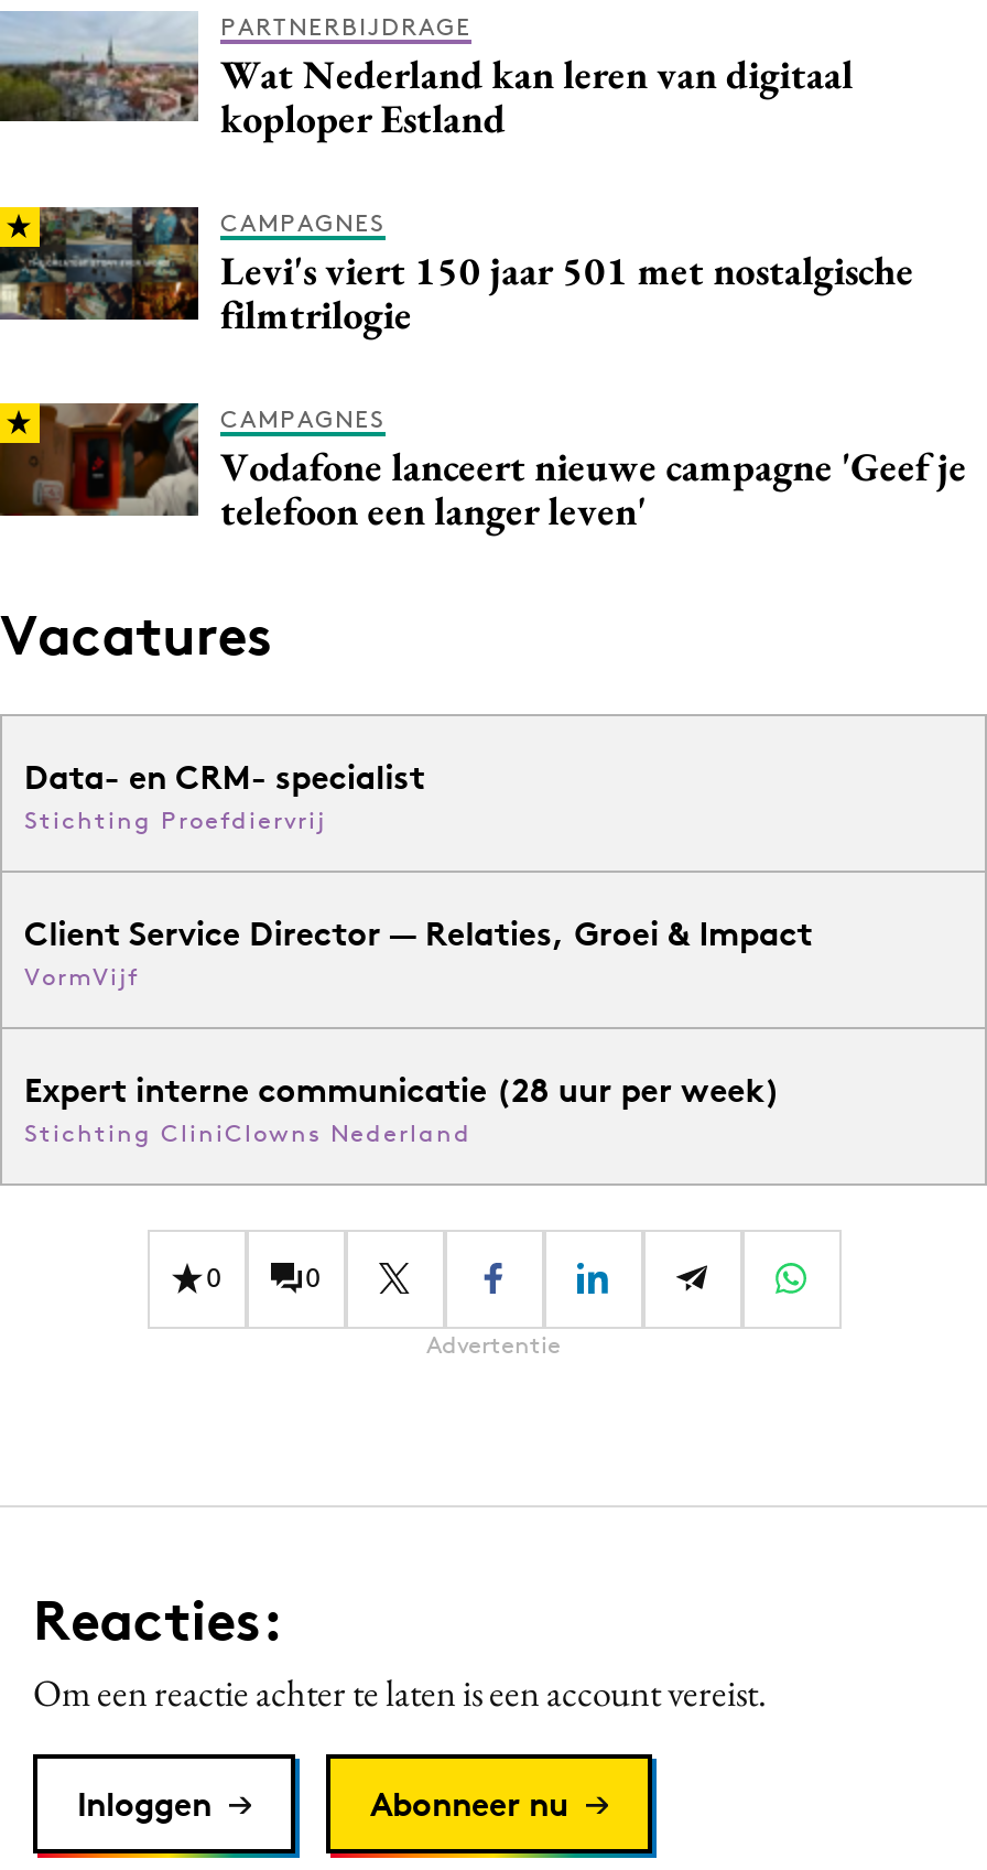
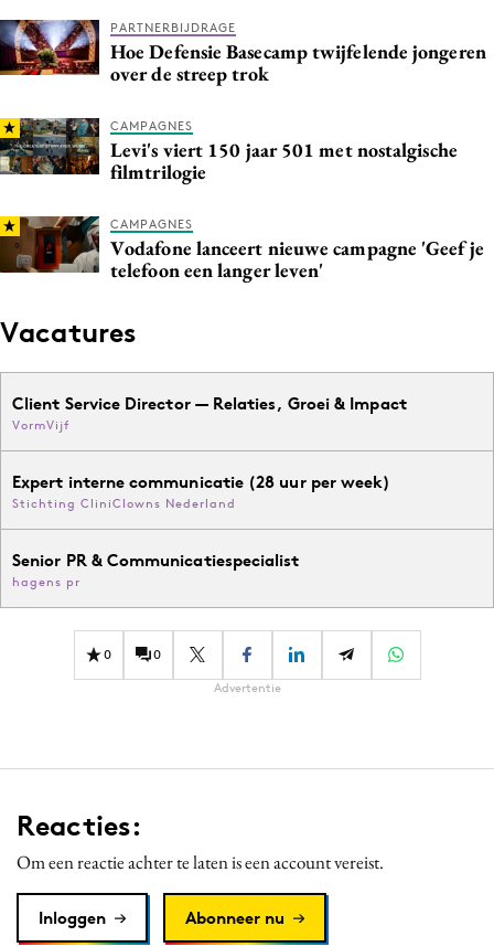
[7,11,853,143] [image] | Wat Nederland kan leren van digitaal | koploper Estland -> [3,19,486,86] [image] | Hoe Defensie Basecamp twijfelende jongeren | over de streep trok
[24,756,425,835] Data- en CRM- specialist | Stichting Proefdiervrij -> none
moved [24,912,813,1148] -> [12,393,407,511]: Client Service Director — Relaties, Groei & Impact | VormVijf | Expert interne communicatie (28 uur per week) | Stichting CliniClowns Nederland
none -> [12,550,299,589] Senior PR & Communicatiespecialist | hagens pr

